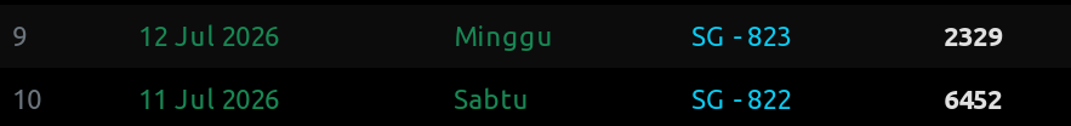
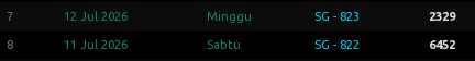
[12,22,27,51] 9 -> [6,10,13,23] 7
[12,85,41,114] 10 -> [6,38,13,51] 8

